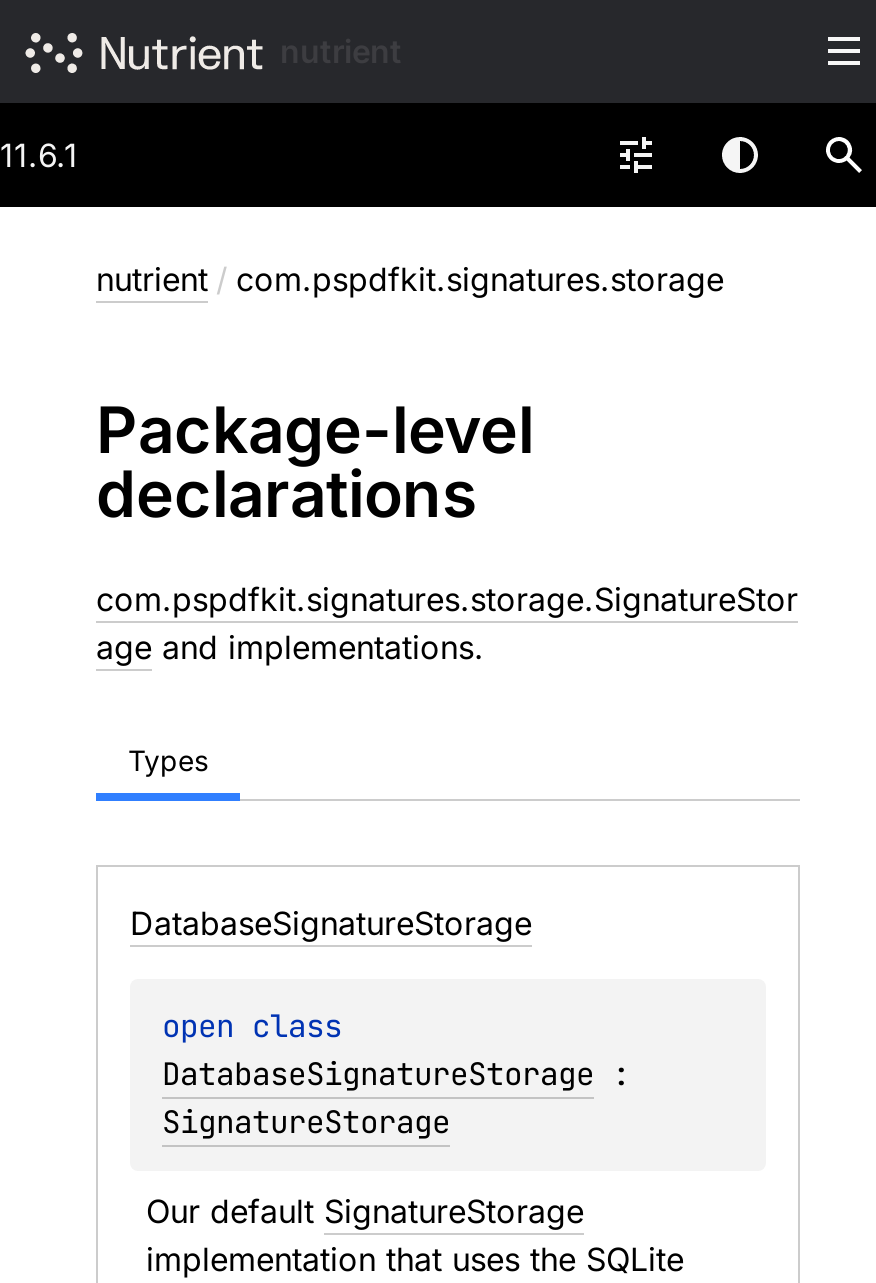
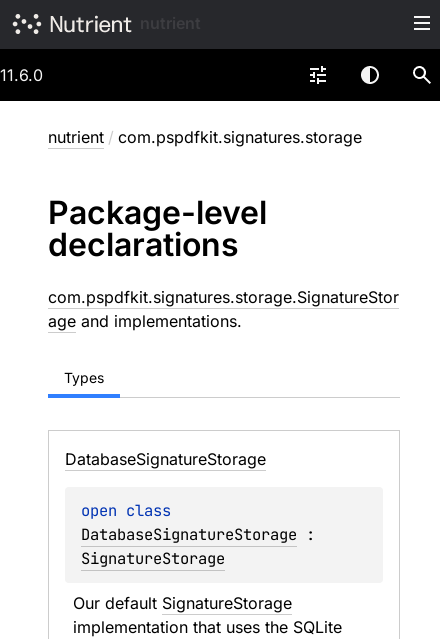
[0,135,78,175] 11.6.1 -> [0,65,43,85] 11.6.0

